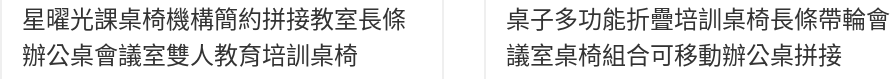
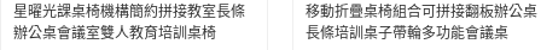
[506,6,890,70] 桌子多功能折疊培訓桌椅長條帶輪會 | 議室桌椅組合可移動辦公桌拼接 -> [306,4,537,42] 移動折疊桌椅組合可拼接翻板辦公桌 | 長條培訓桌子帶輪多功能會議桌

